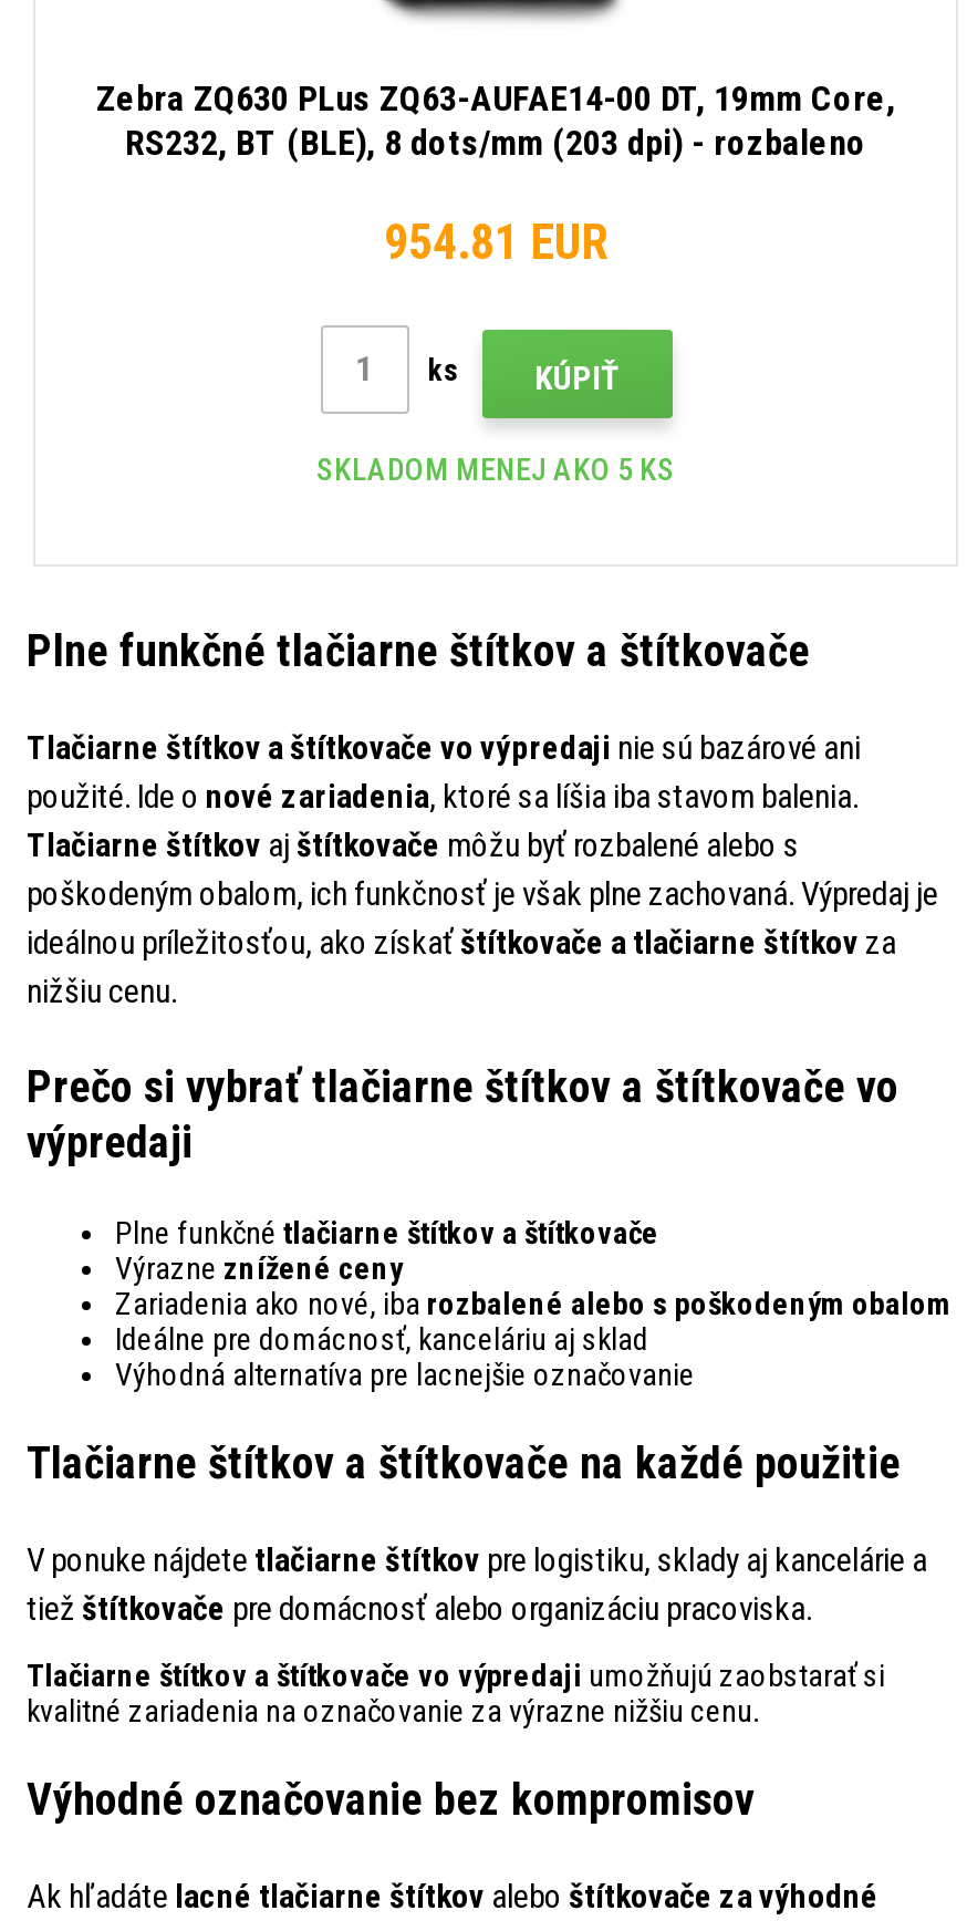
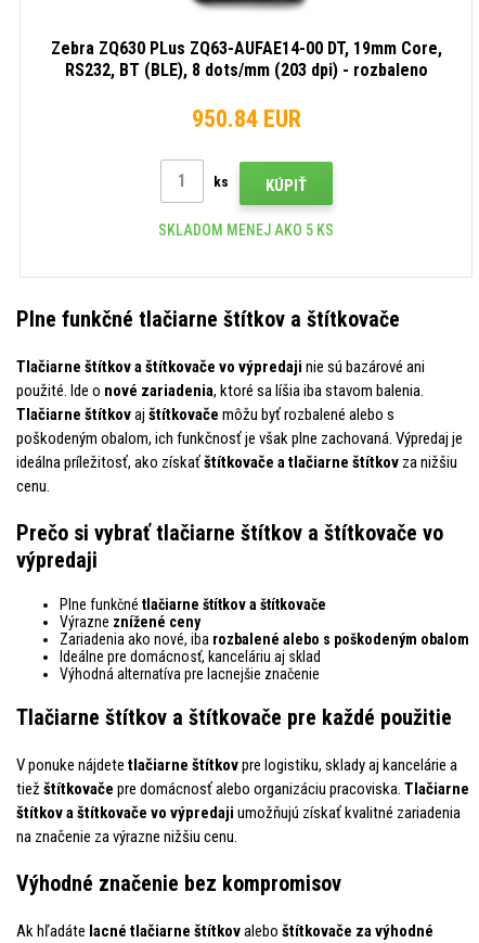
[384,214,607,270] 954.81 EUR -> [191,105,301,132] 950.84 EUR
[27,922,896,1011] ideálnou príležitosťou, ako získať štítkovače a tlačiarne štítkov za | nižšiu cenu. -> [16,452,457,496] ideálna príležitosť, ako získať štítkovače a tlačiarne štítkov za nižšiu | cenu.
[115,1356,695,1392] Výhodná alternatíva pre lacnejšie označovanie -> [60,665,320,682] Výhodná alternatíva pre lacnejšie značenie
[27,1436,901,1489] Tlačiarne štítkov a štítkovače na každé použitie -> [16,704,452,730] Tlačiarne štítkov a štítkovače pre každé použitie
[27,1589,885,1825] tiež štítkovače pre domácnosť alebo organizáciu pracoviska. | Tlačiarne štítkov a štítkovače vo výpredaji umožňujú zaobstarať si | kvalitné zariadenia na označovanie za výrazne nižšiu cenu. | Výhodné označovanie bez kompromisov -> [16,779,469,896] tiež štítkovače pre domácnosť alebo organizáciu pracoviska. Tlačiarne | štítkov a štítkovače vo výpredaji umožňujú získať kvalitné zariadenia | na značenie za výrazne nižšiu cenu. | Výhodné značenie bez kompromisov

